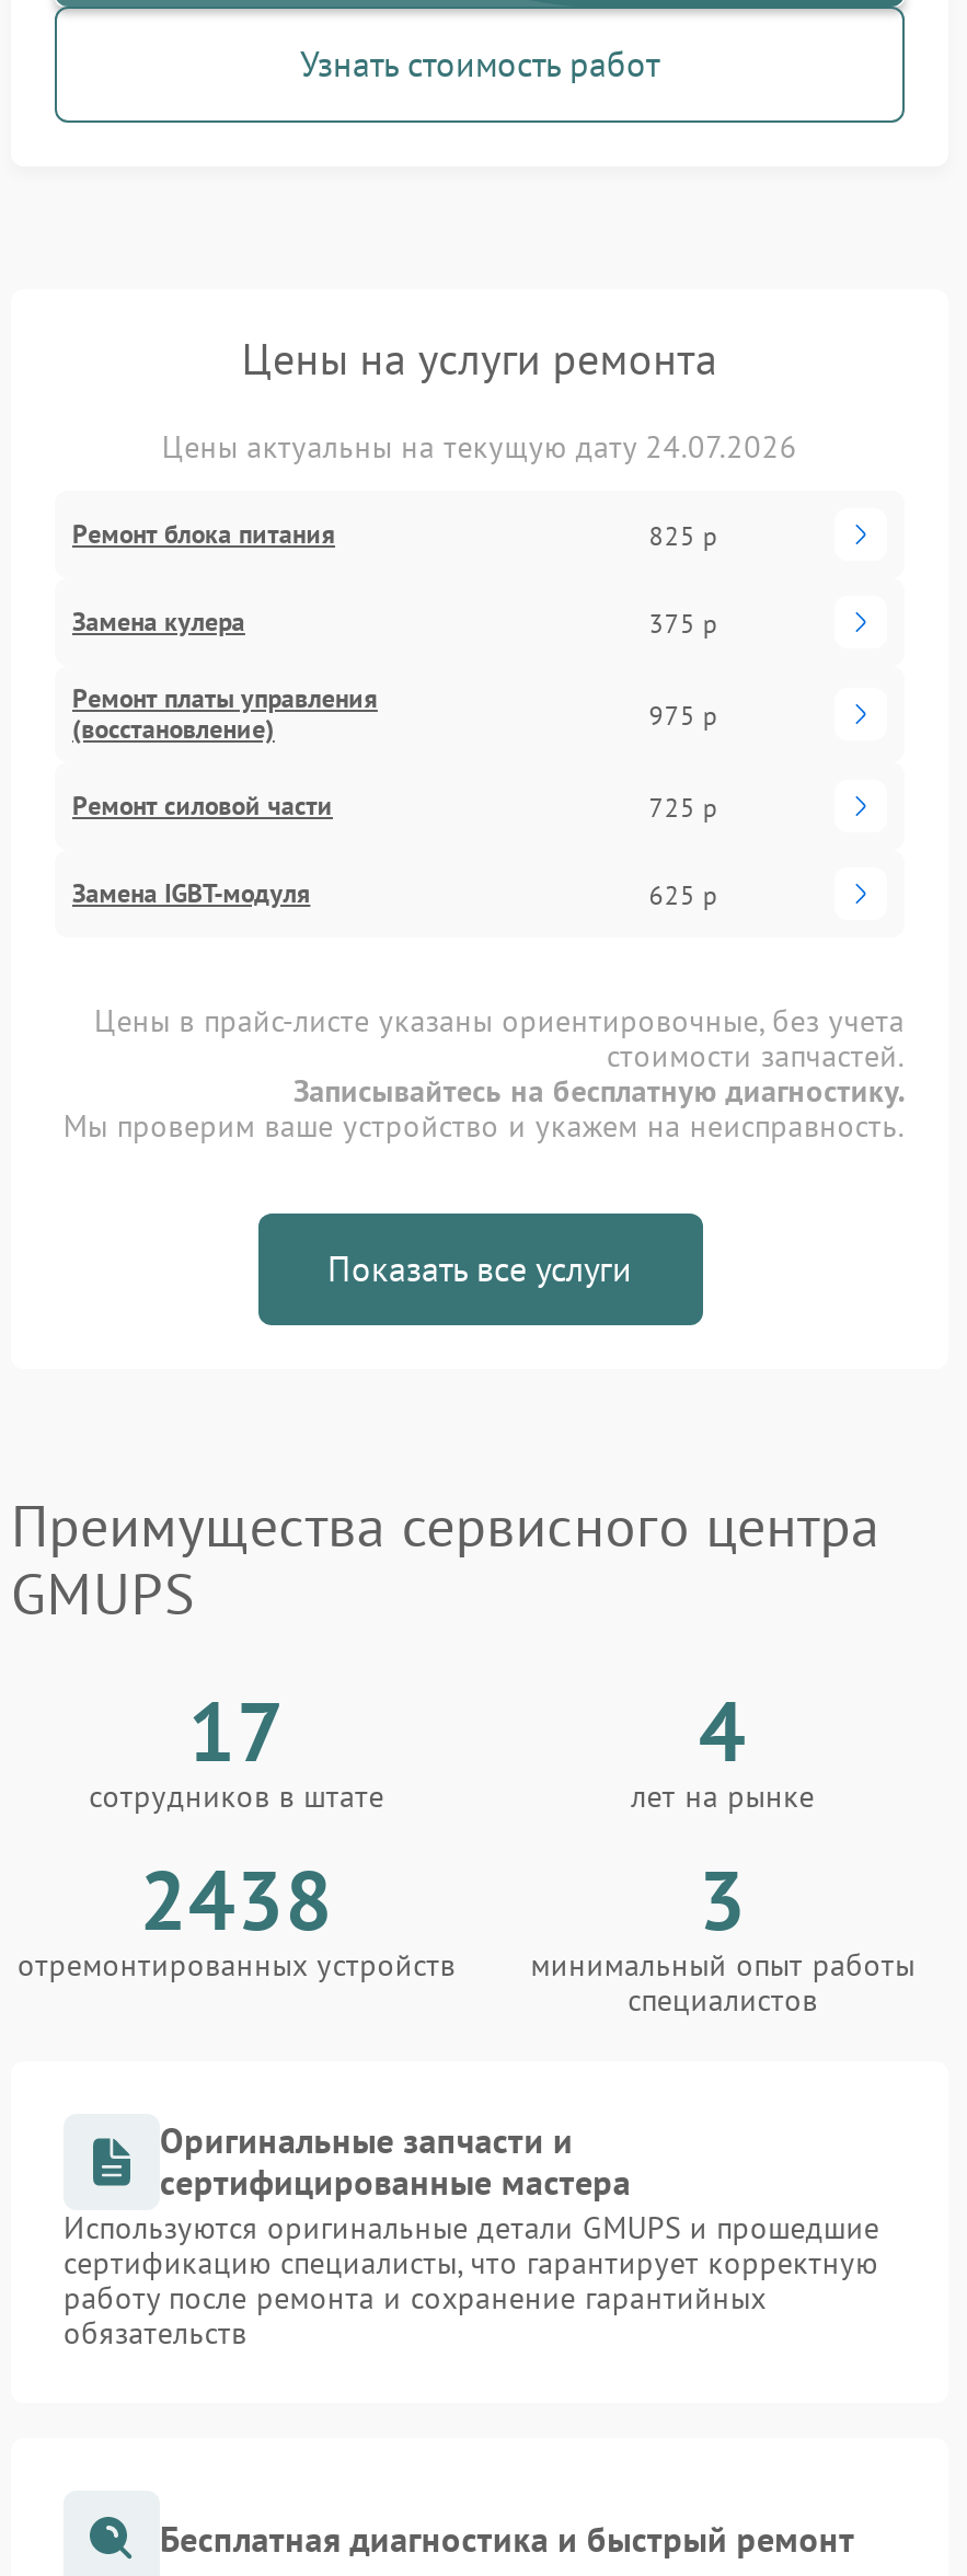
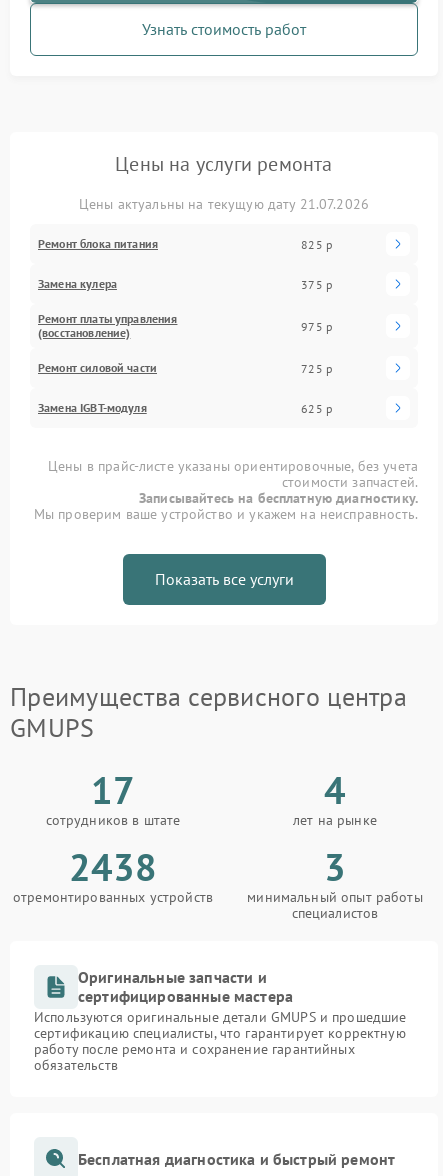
[162,427,797,467] Цены актуальны на текущую дату 24.07.2026 -> [79,195,369,213] Цены актуальны на текущую дату 21.07.2026

